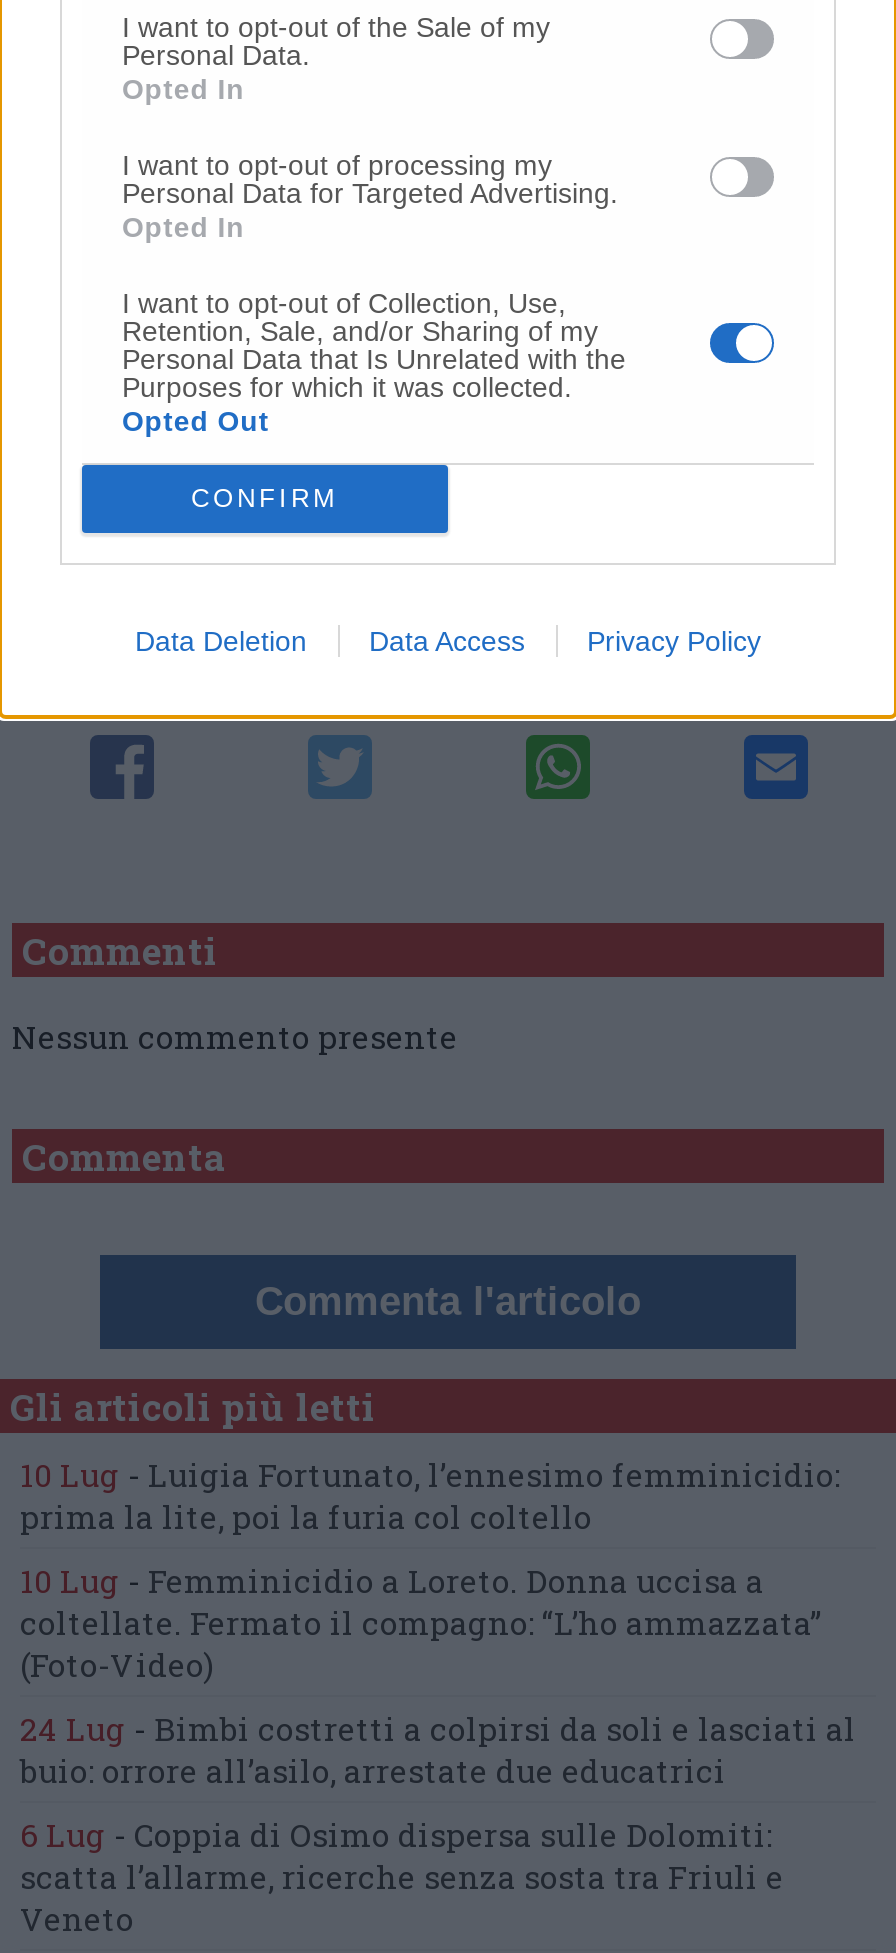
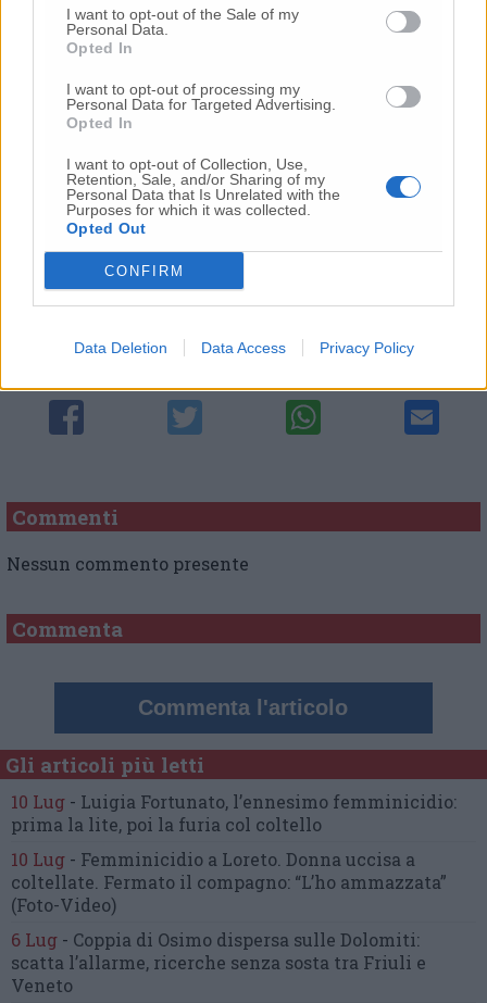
[20,1708,856,1792] 24 Lug - Bimbi costretti a colpirsi da soli e lasciati al | buio: orrore all’asilo, arrestate due educatrici -> none

